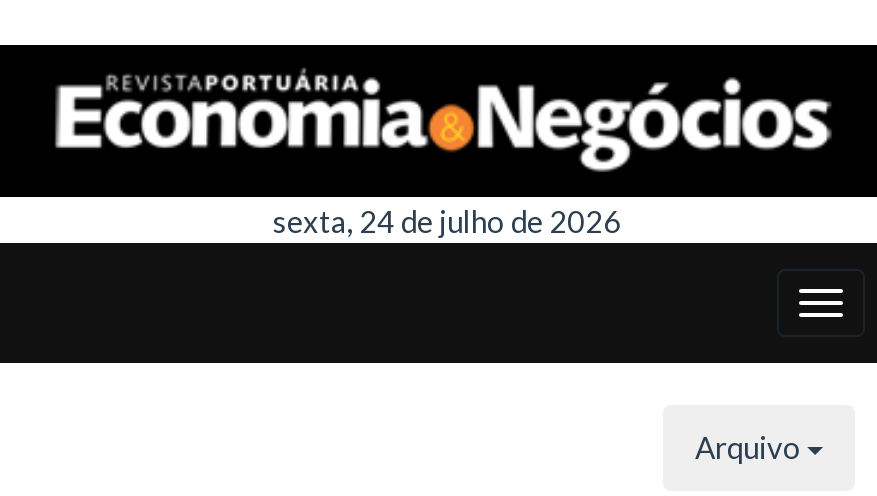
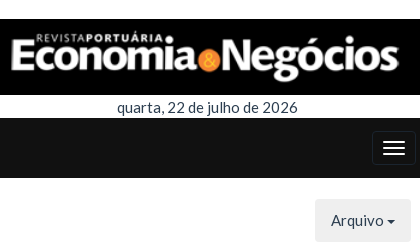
[273,203,621,239] sexta, 24 de julho de 2026 -> [116,98,297,116] quarta, 22 de julho de 2026

